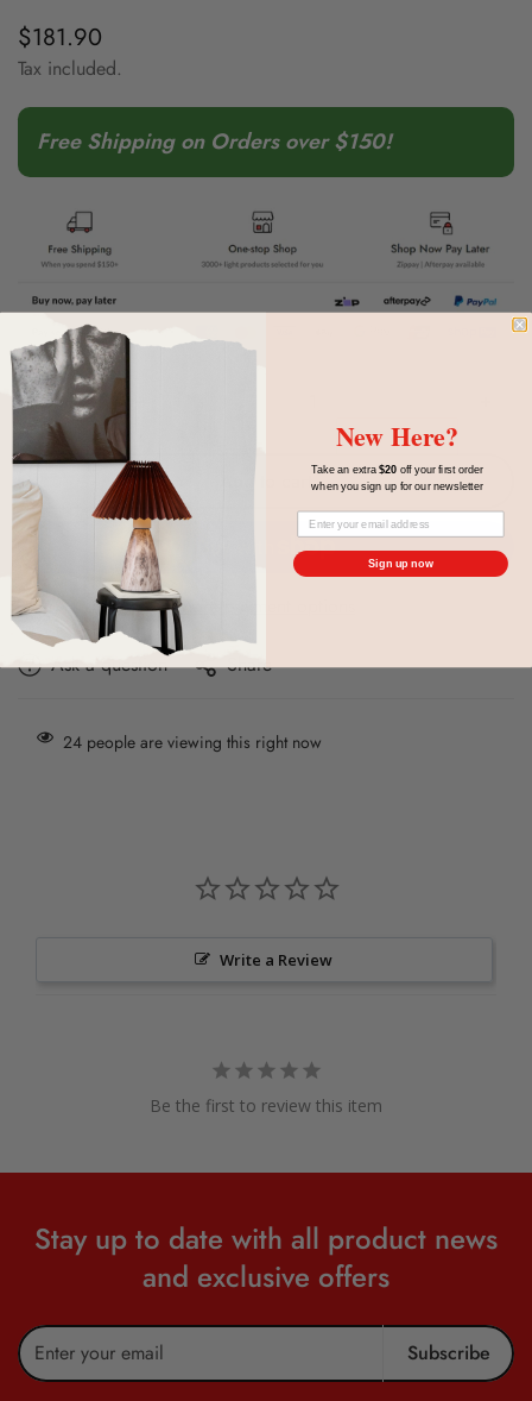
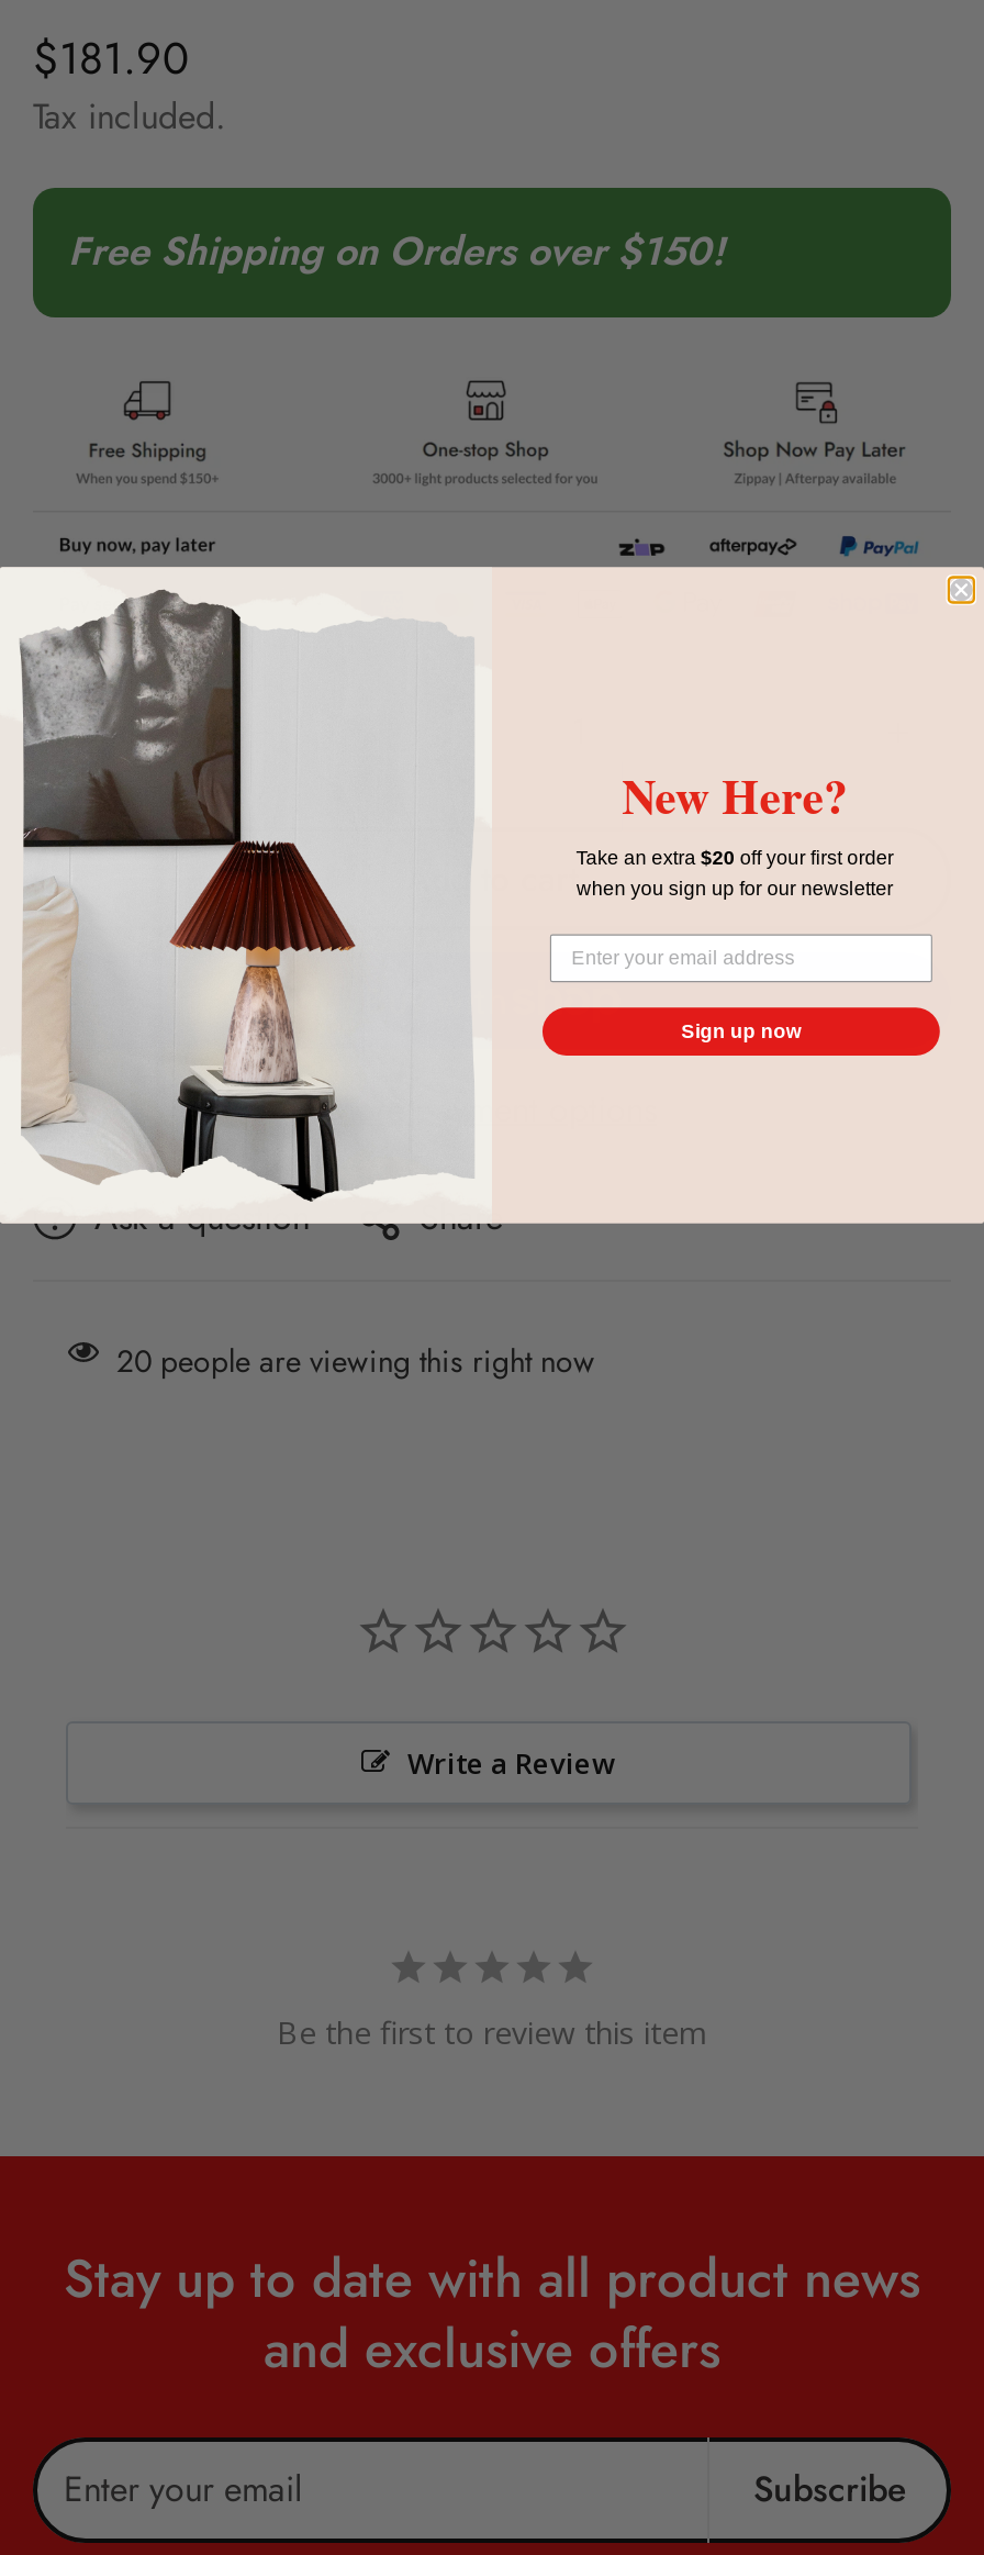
[63,730,322,753] 24 people are viewing this right now -> [116,1338,595,1382] 20 people are viewing this right now

